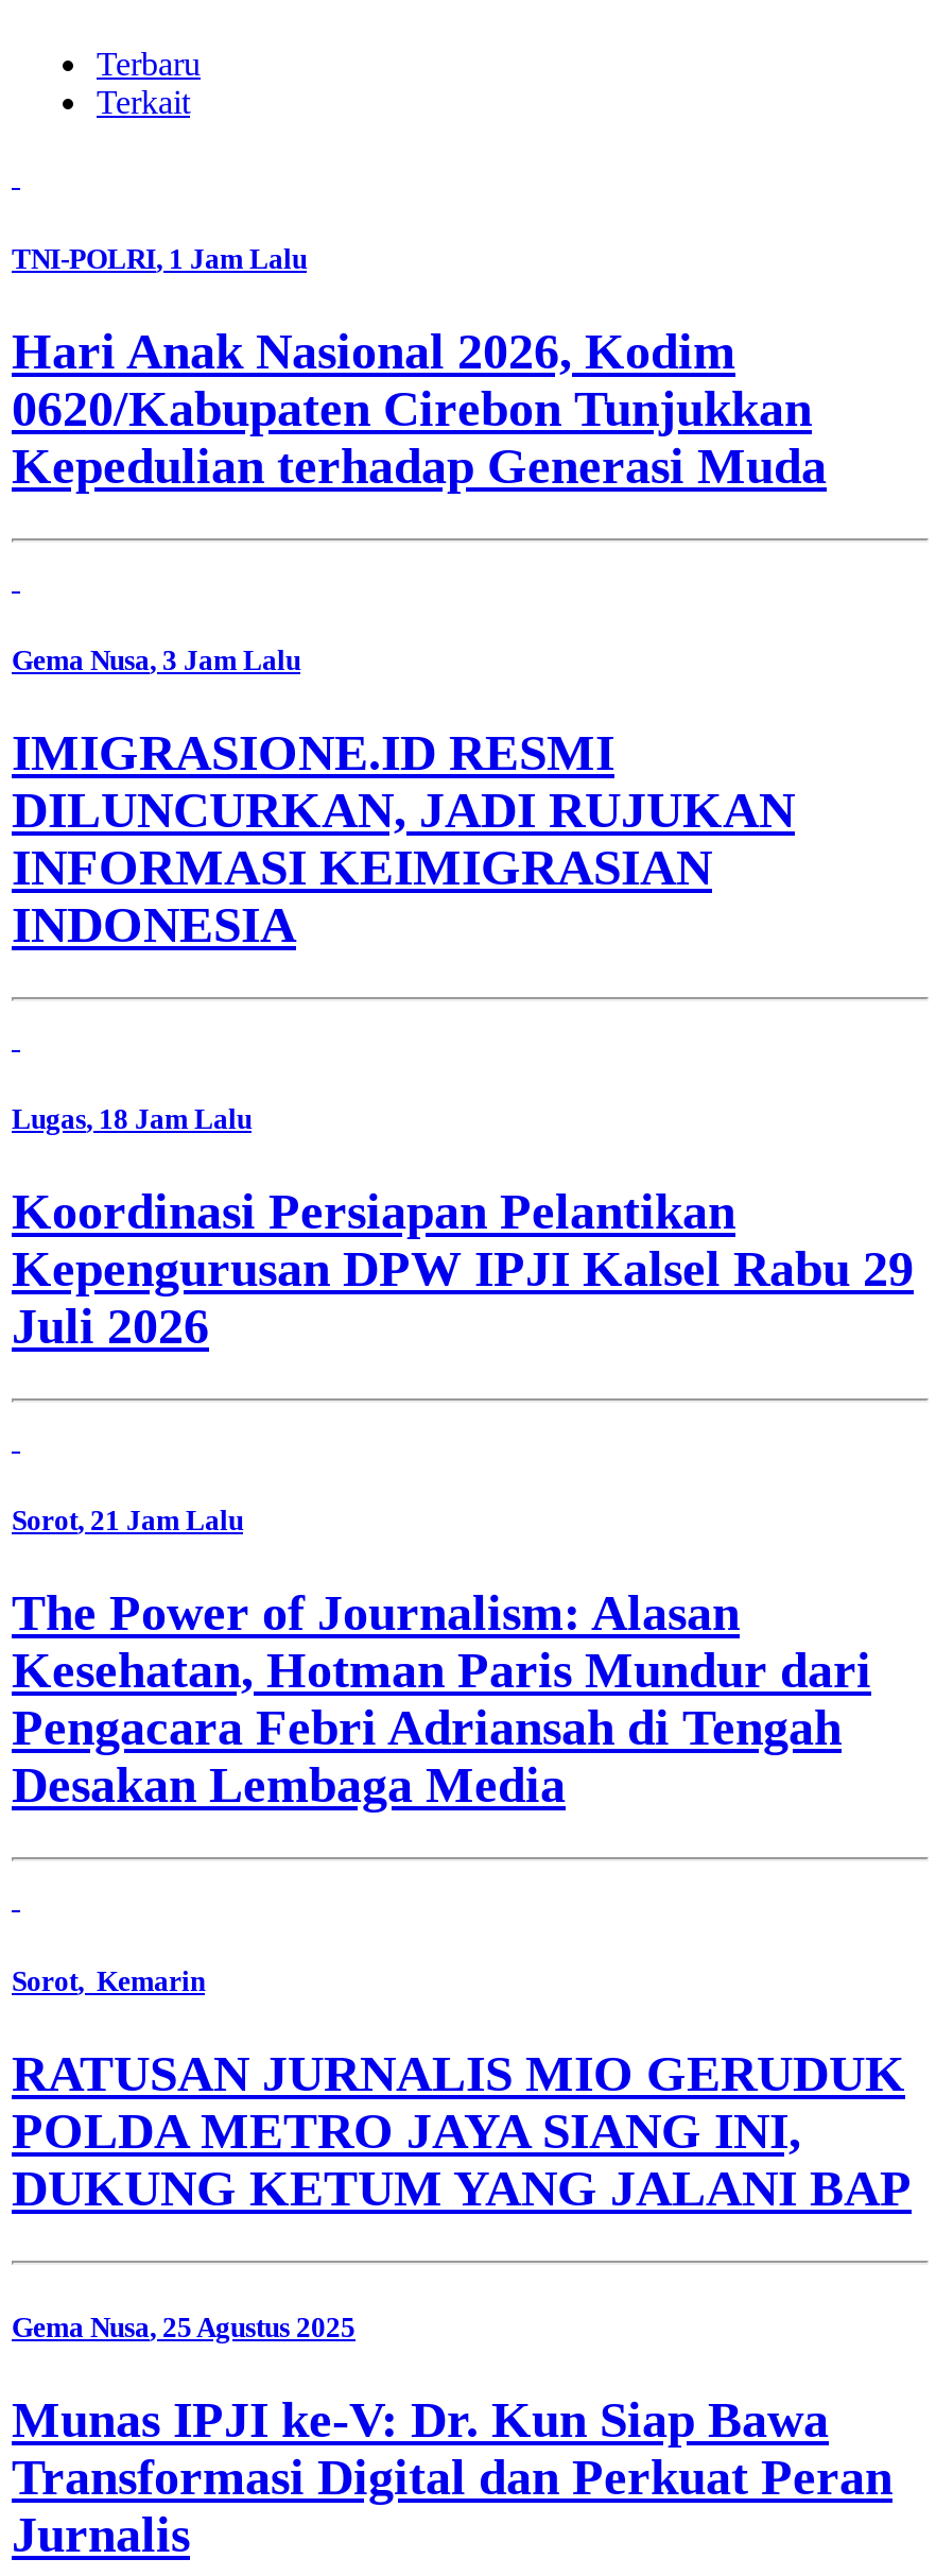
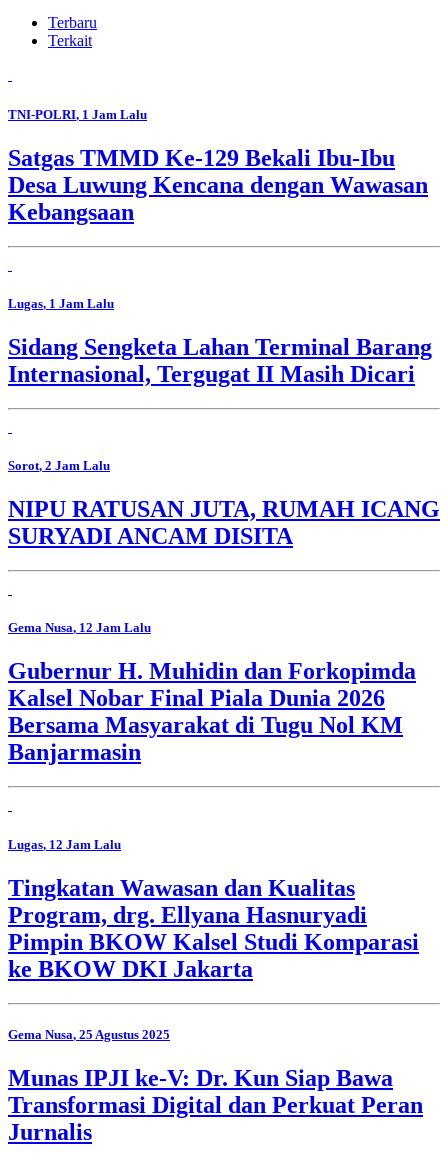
[12,323,827,493] Hari Anak Nasional 2026, Kodim | 0620/Kabupaten Cirebon Tunjukkan | Kepedulian terhadap Generasi Muda -> [8,145,428,225] Satgas TMMD Ke-129 Bekali Ibu-Ibu | Desa Luwung Kencana dengan Wawasan | Kebangsaan
[12,644,300,676] Gema Nusa, 3 Jam Lalu -> [8,296,114,311] Lugas, 1 Jam Lalu
[12,725,795,952] IMIGRASIONE.ID RESMI | DILUNCURKAN, JADI RUJUKAN | INFORMASI KEIMIGRASIAN | INDONESIA -> [8,334,432,387] Sidang Sengketa Lahan Terminal Barang | Internasional, Tergugat II Masih Dicari
[12,1103,252,1135] Lugas, 18 Jam Lalu -> [8,458,110,473] Sorot, 2 Jam Lalu
[12,1184,914,1354] Koordinasi Persiapan Pelantikan | Kepengurusan DPW IPJI Kalsel Rabu 29 | Juli 2026 -> [8,496,440,549] NIPU RATUSAN JUTA, RUMAH ICANG | SURYADI ANCAM DISITA
[12,1505,243,1537] Sorot, 21 Jam Lalu -> [8,620,151,635] Gema Nusa, 12 Jam Lalu
[12,1586,871,1813] The Power of Journalism: Alasan | Kesehatan, Hotman Paris Mundur dari | Pengacara Febri Adriansah di Tengah | Desakan Lembaga Media -> [8,658,416,765] Gubernur H. Muhidin dan Forkopimda | Kalsel Nobar Final Piala Dunia 2026 | Bersama Masyarakat di Tugu Nol KM | Banjarmasin
[12,1964,205,1996] Sorot, Kemarin -> [8,836,121,851] Lugas, 12 Jam Lalu
[12,2046,912,2215] RATUSAN JURNALIS MIO GERUDUK | POLDA METRO JAYA SIANG INI, | DUKUNG KETUM YANG JALANI BAP -> [8,875,419,982] Tingkatan Wawasan dan Kualitas | Program, drg. Ellyana Hasnuryadi | Pimpin BKOW Kalsel Studi Komparasi | ke BKOW DKI Jakarta

